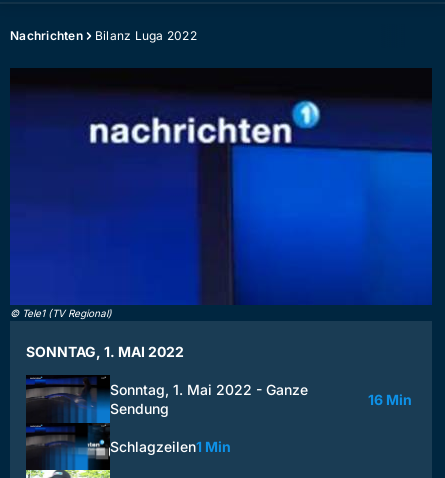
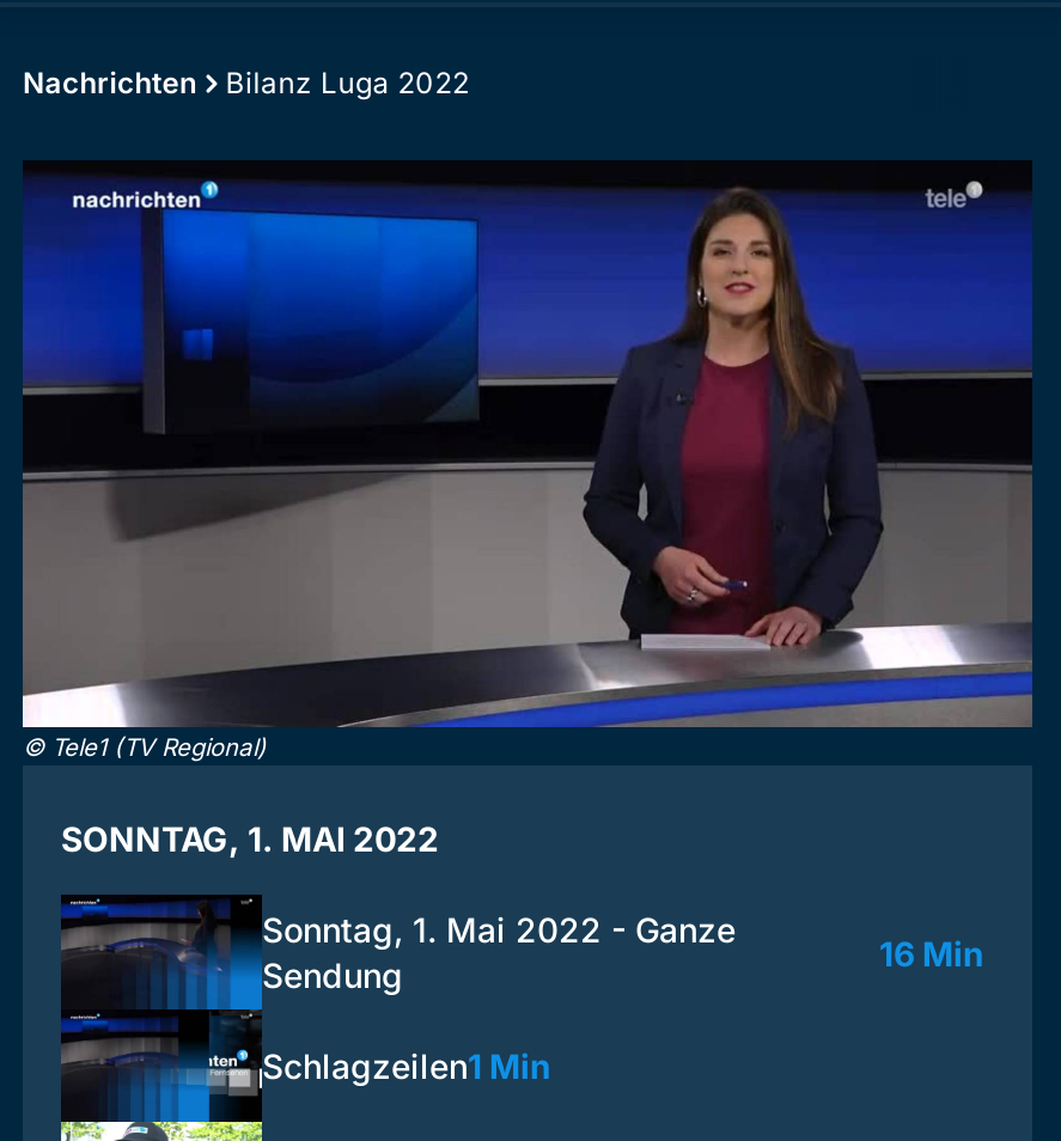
[10,75,433,306] [image] -> [20,175,1035,730] [image]

